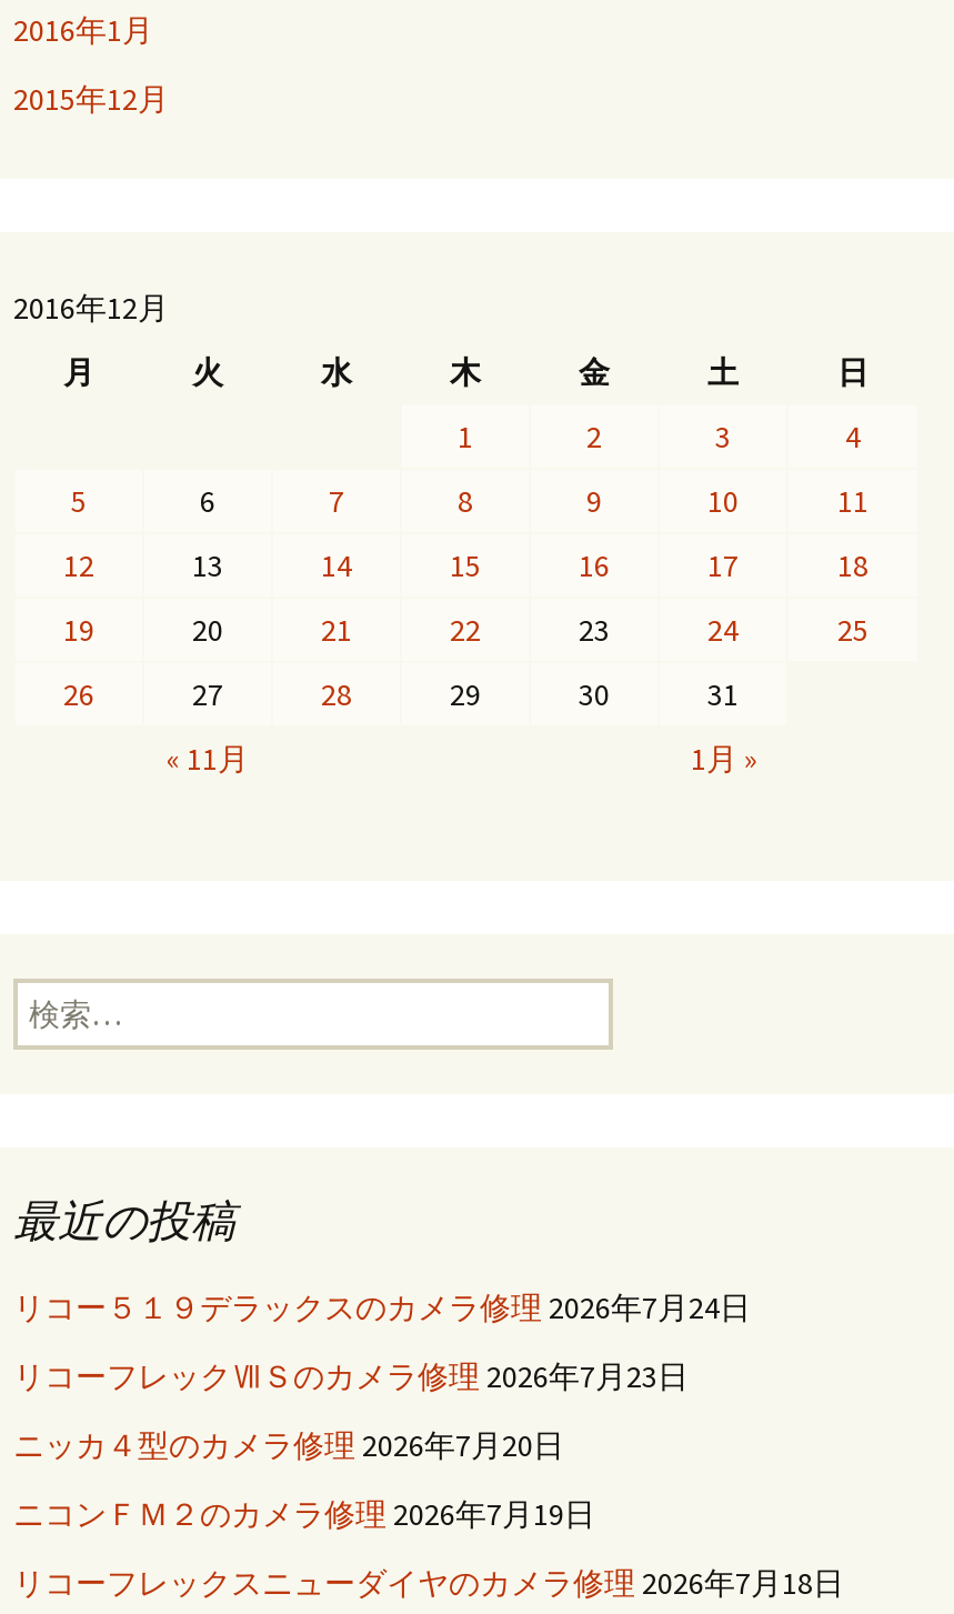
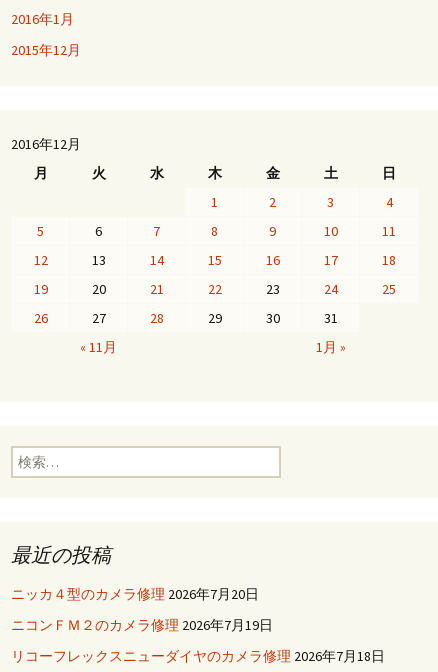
[13,1289,751,1397] リコー５１９デラックスのカメラ修理 2026年7月24日 | リコーフレックⅦＳのカメラ修理 2026年7月23日 -> none

